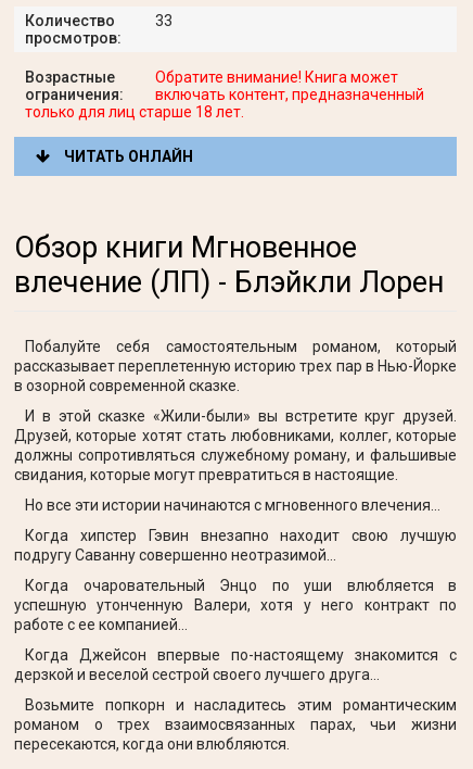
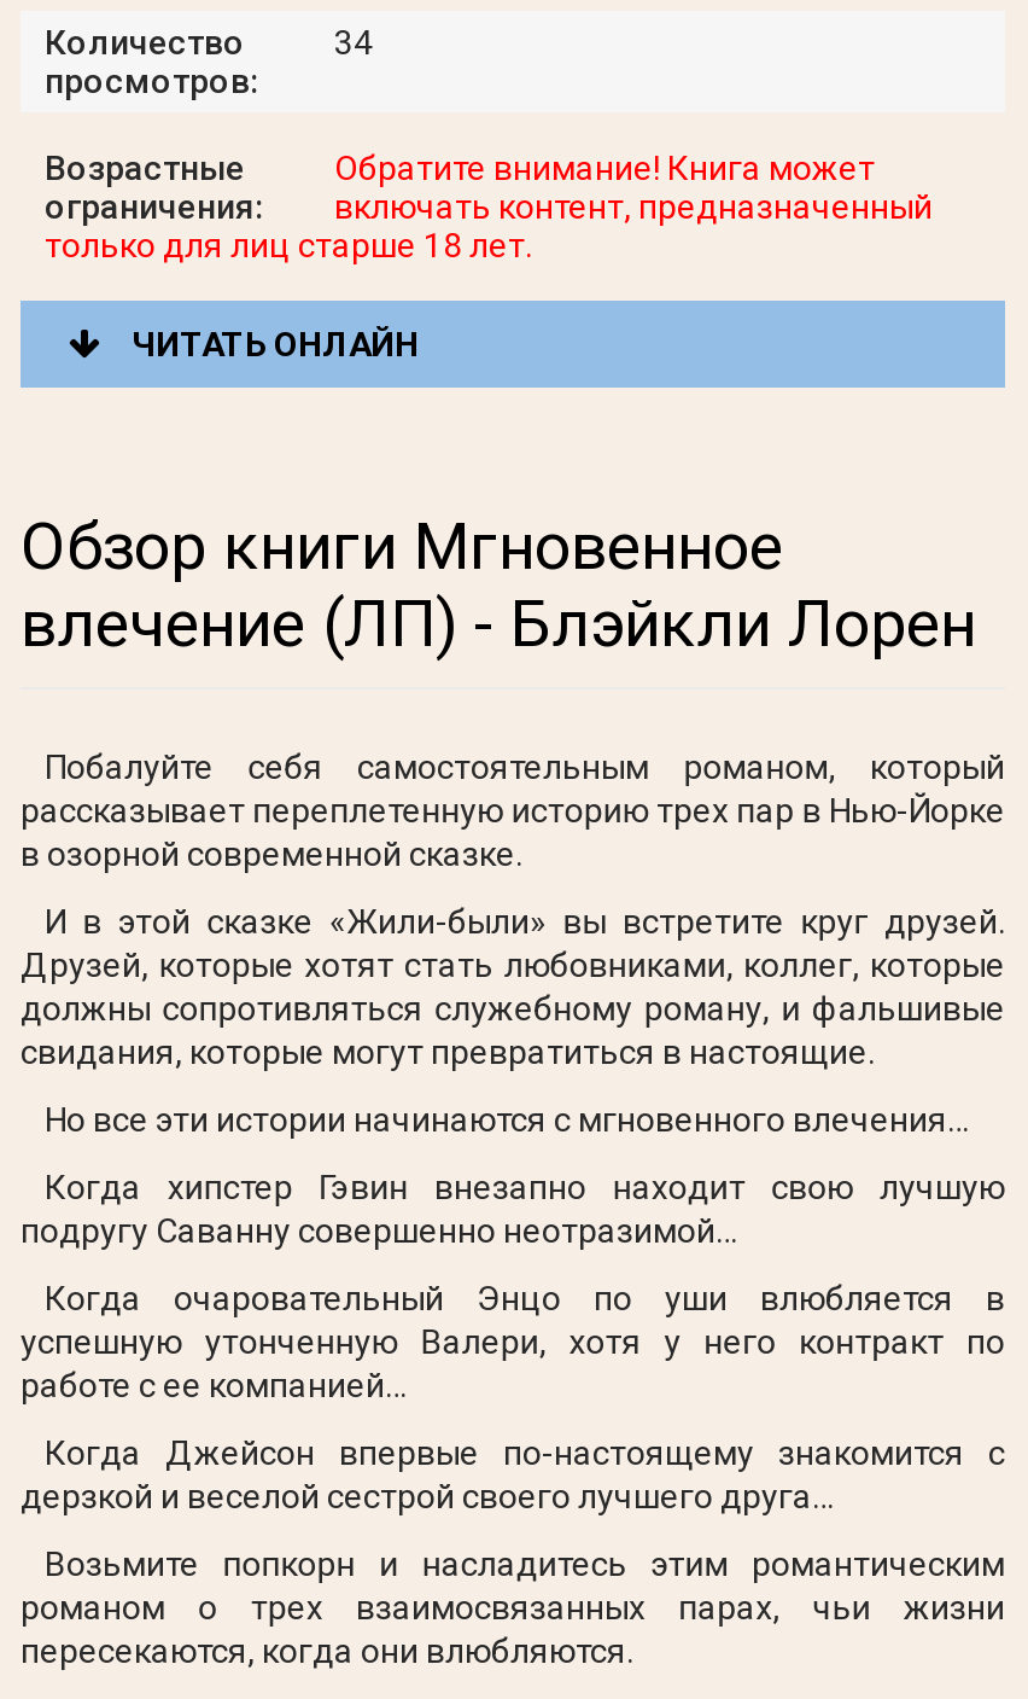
[155,12,172,30] 33 -> [334,23,373,62] 34

